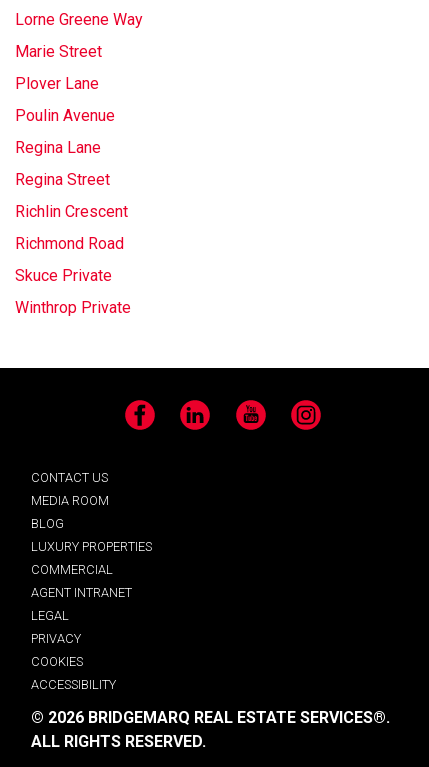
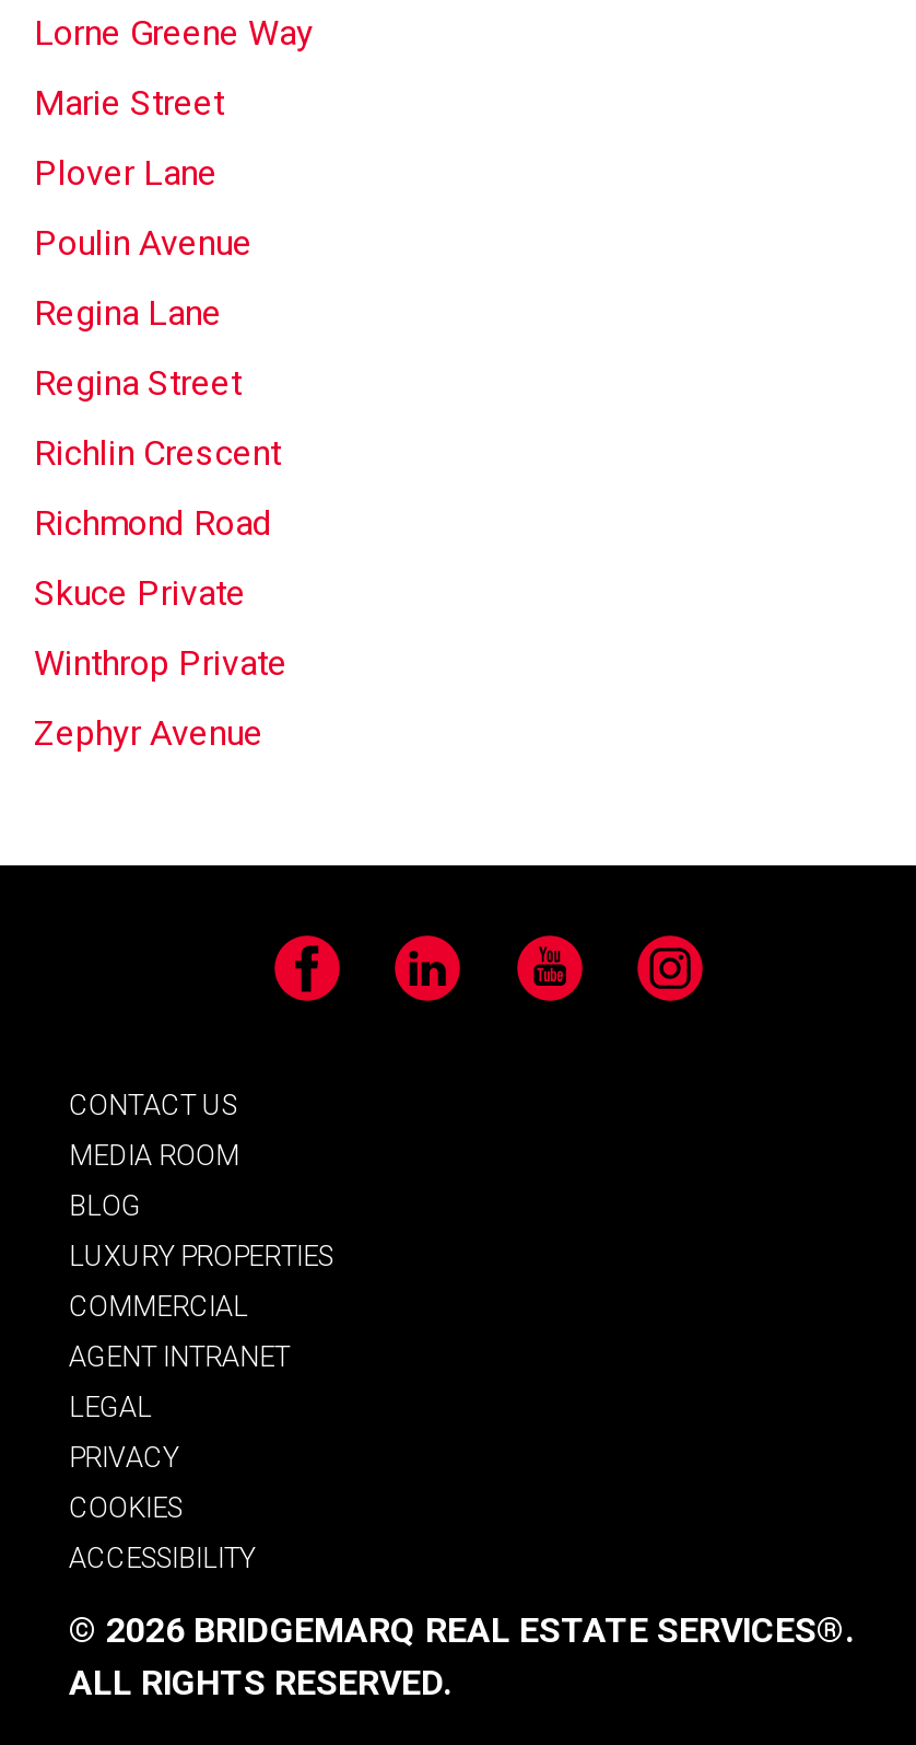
none -> [34,712,263,754] Zephyr Avenue

